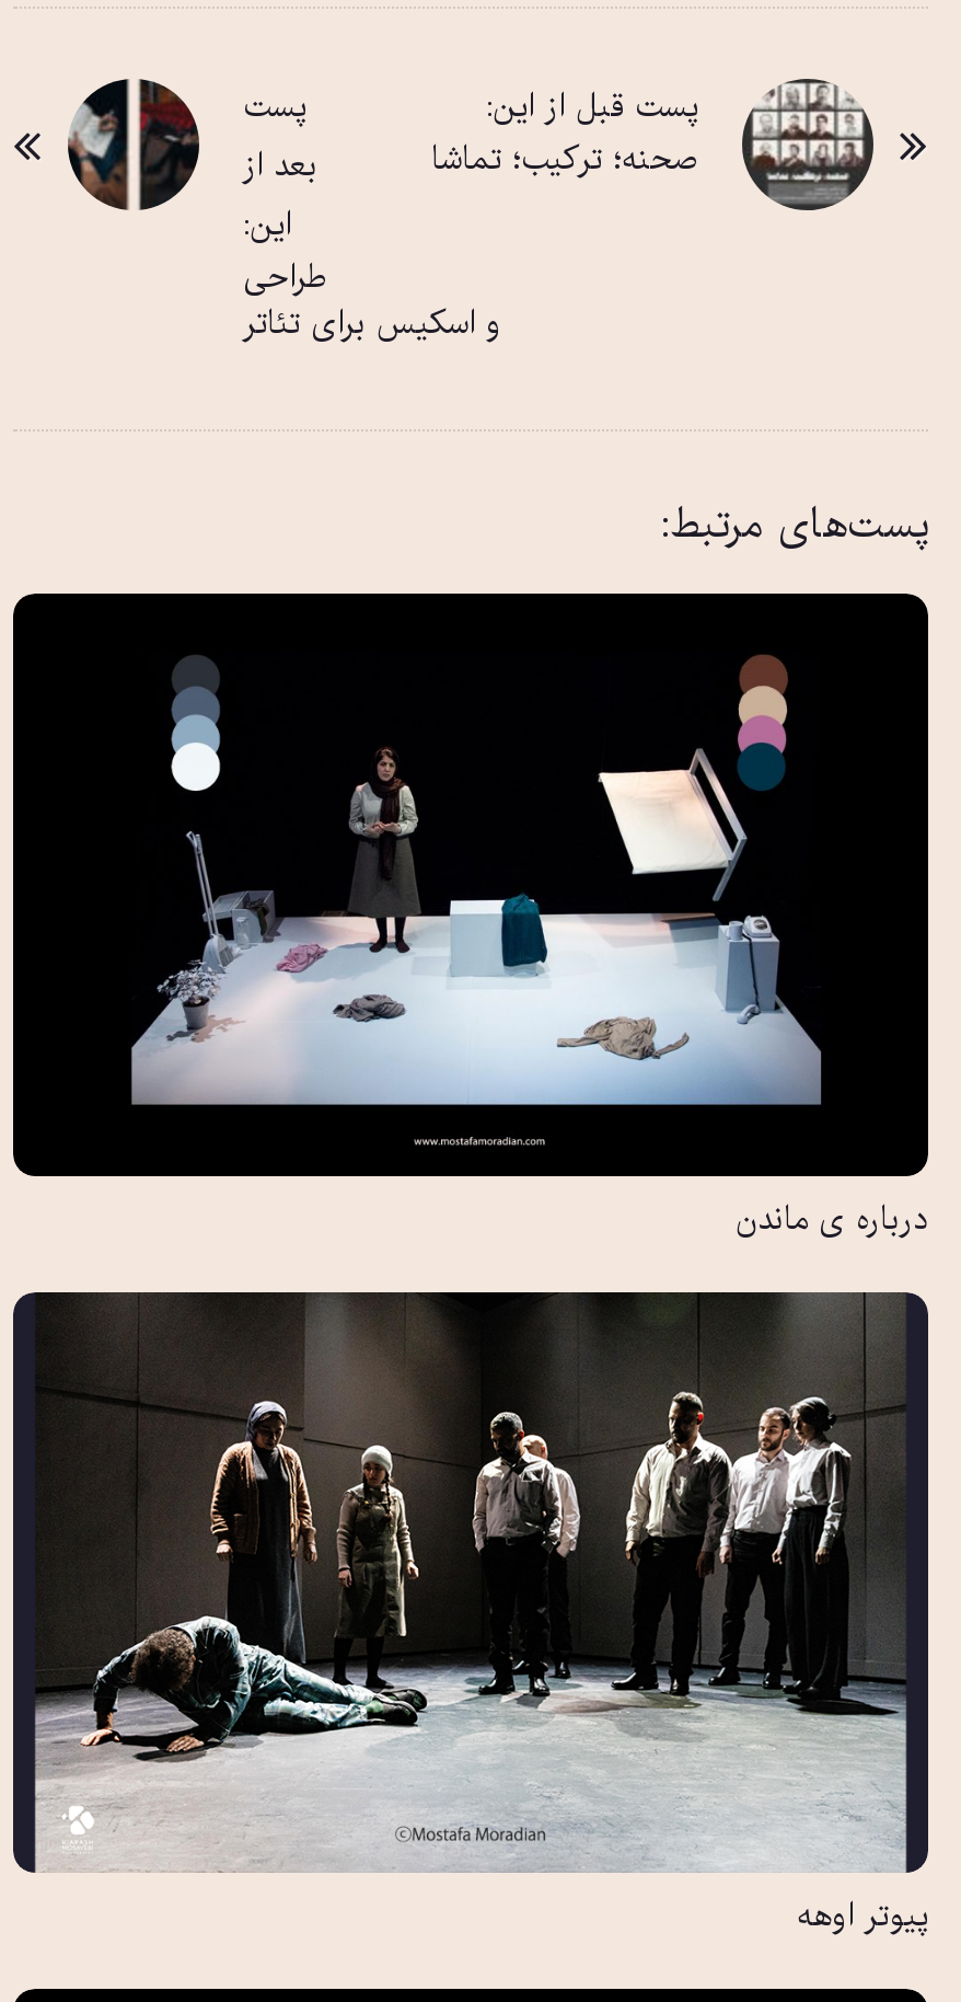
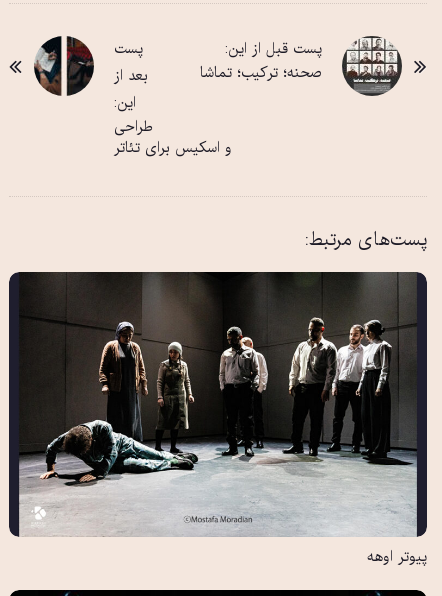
[13,594,928,1178] [image] -> [9,272,427,427] [image]
[736,1194,928,1246] درباره ی ماندن -> none

